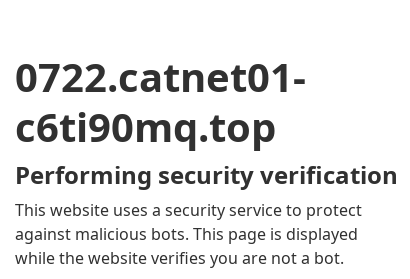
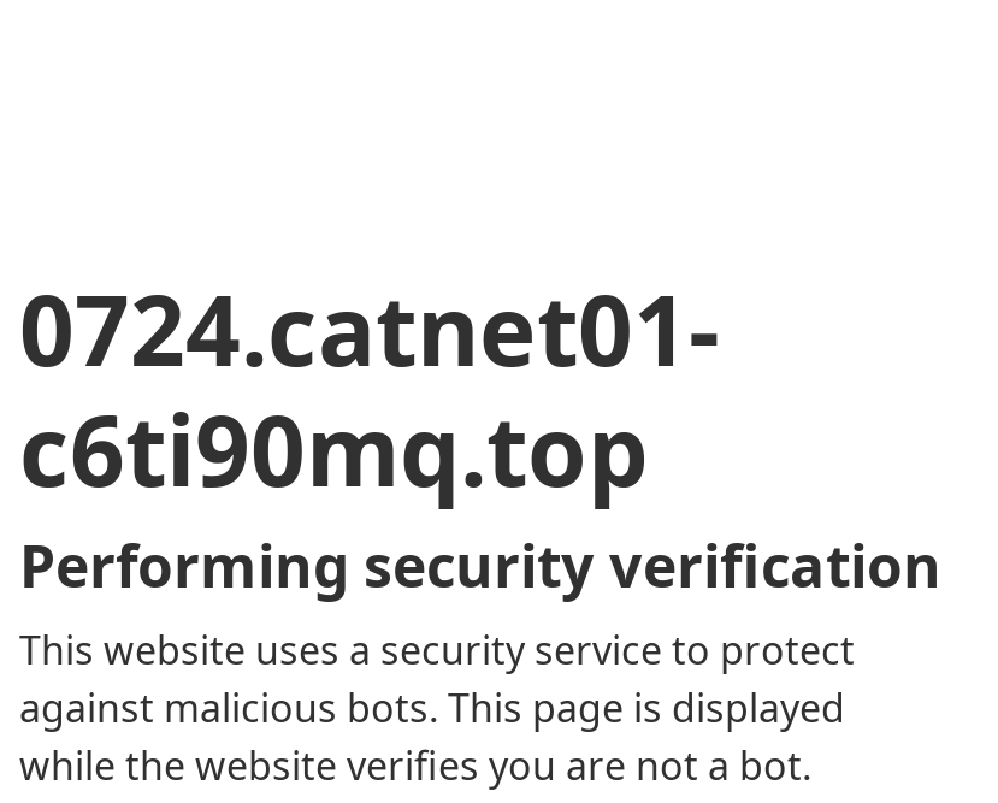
[15,49,306,104] 0722.catnet01- -> [19,262,720,395] 0724.catnet01-

